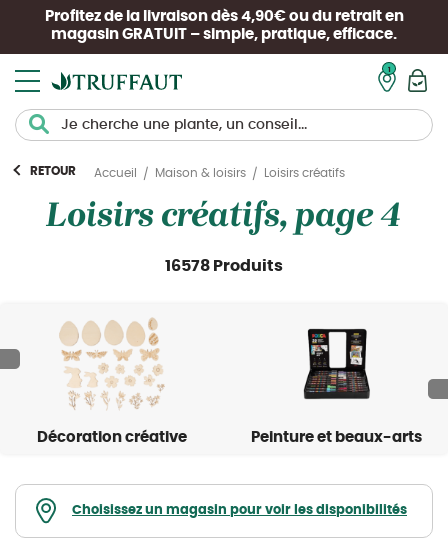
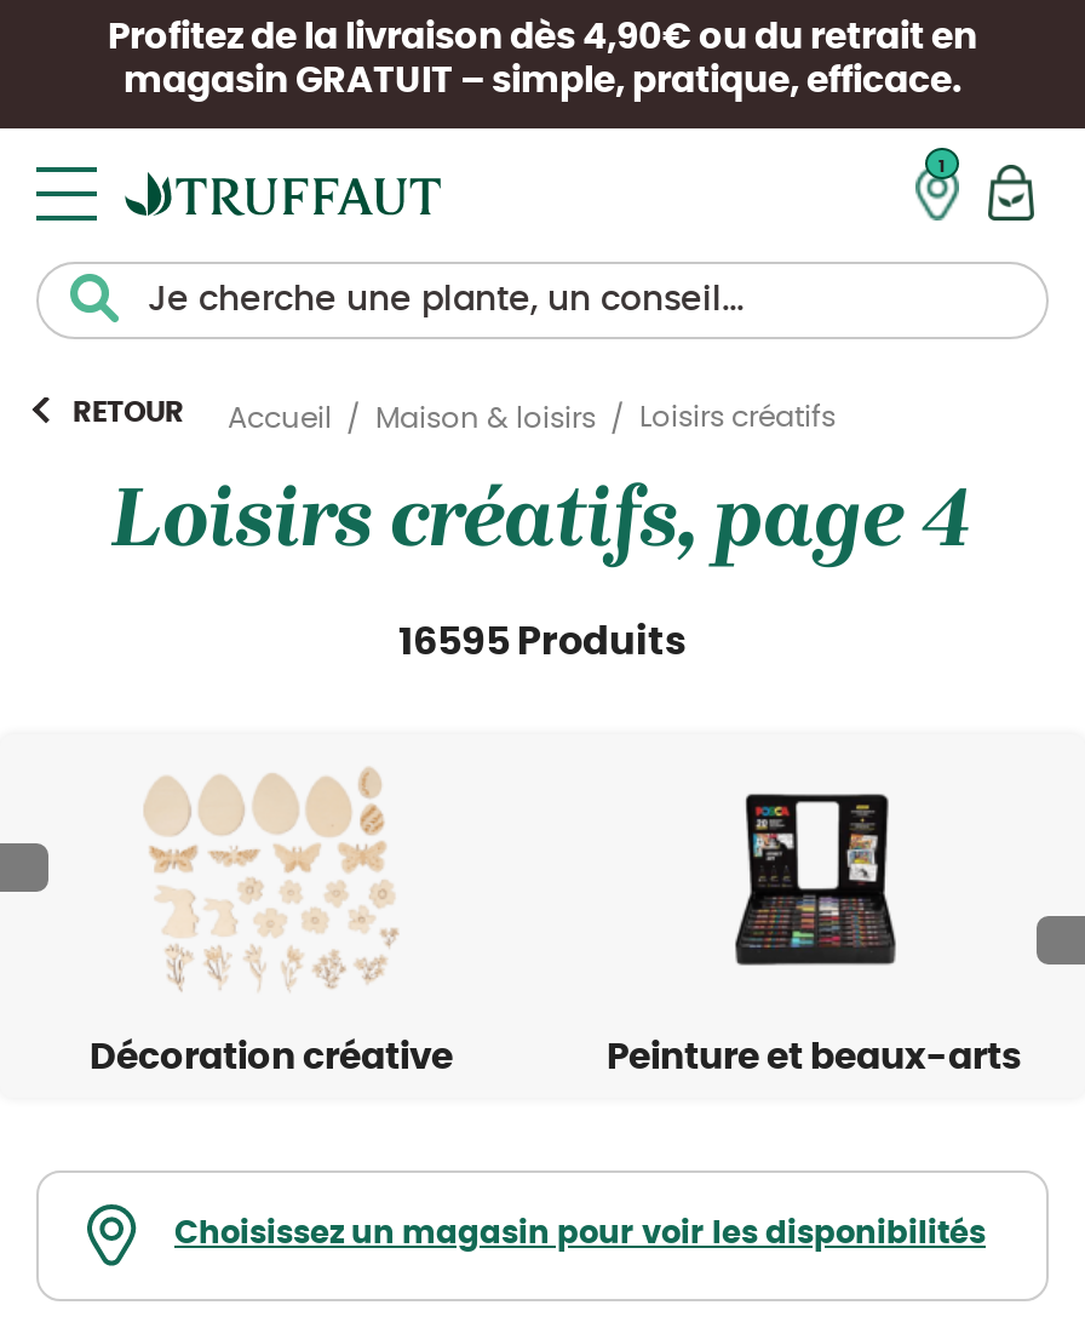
[165,258,283,274] 16578 Produits -> [398,623,687,662] 16595 Produits

